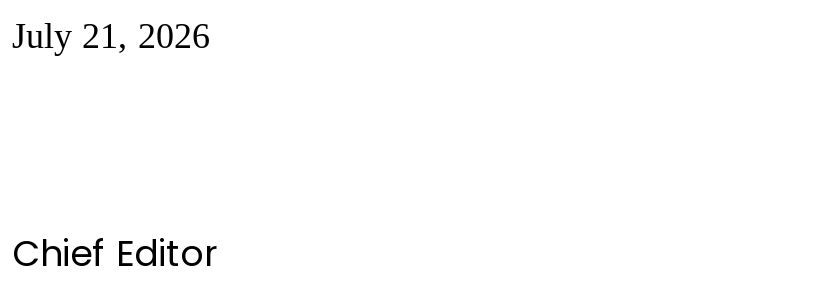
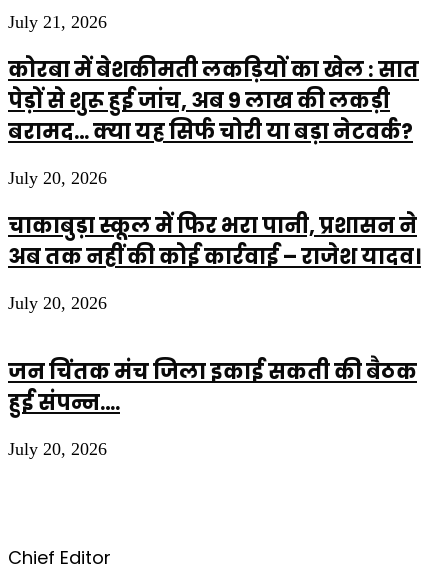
none -> [8,55,421,459] कोरबा में बेशकीमती लकड़ियों का खेल : सात | पेड़ों से शुरू हुई जांच, अब 9 लाख की लकड़ी | बरामद… क्या यह सिर्फ चोरी या बड़ा नेटवर्क? | July 20, 2026 | चाकाबुड़ा स्कूल में फिर भरा पानी, प्रशासन ने | अब तक नहीं की कोई कार्रवाई – राजेश यादव। | July 20, 2026 | जन चिंतक मंच जिला इकाई सकती की बैठक | हुई संपन्न…. | July 20, 2026

